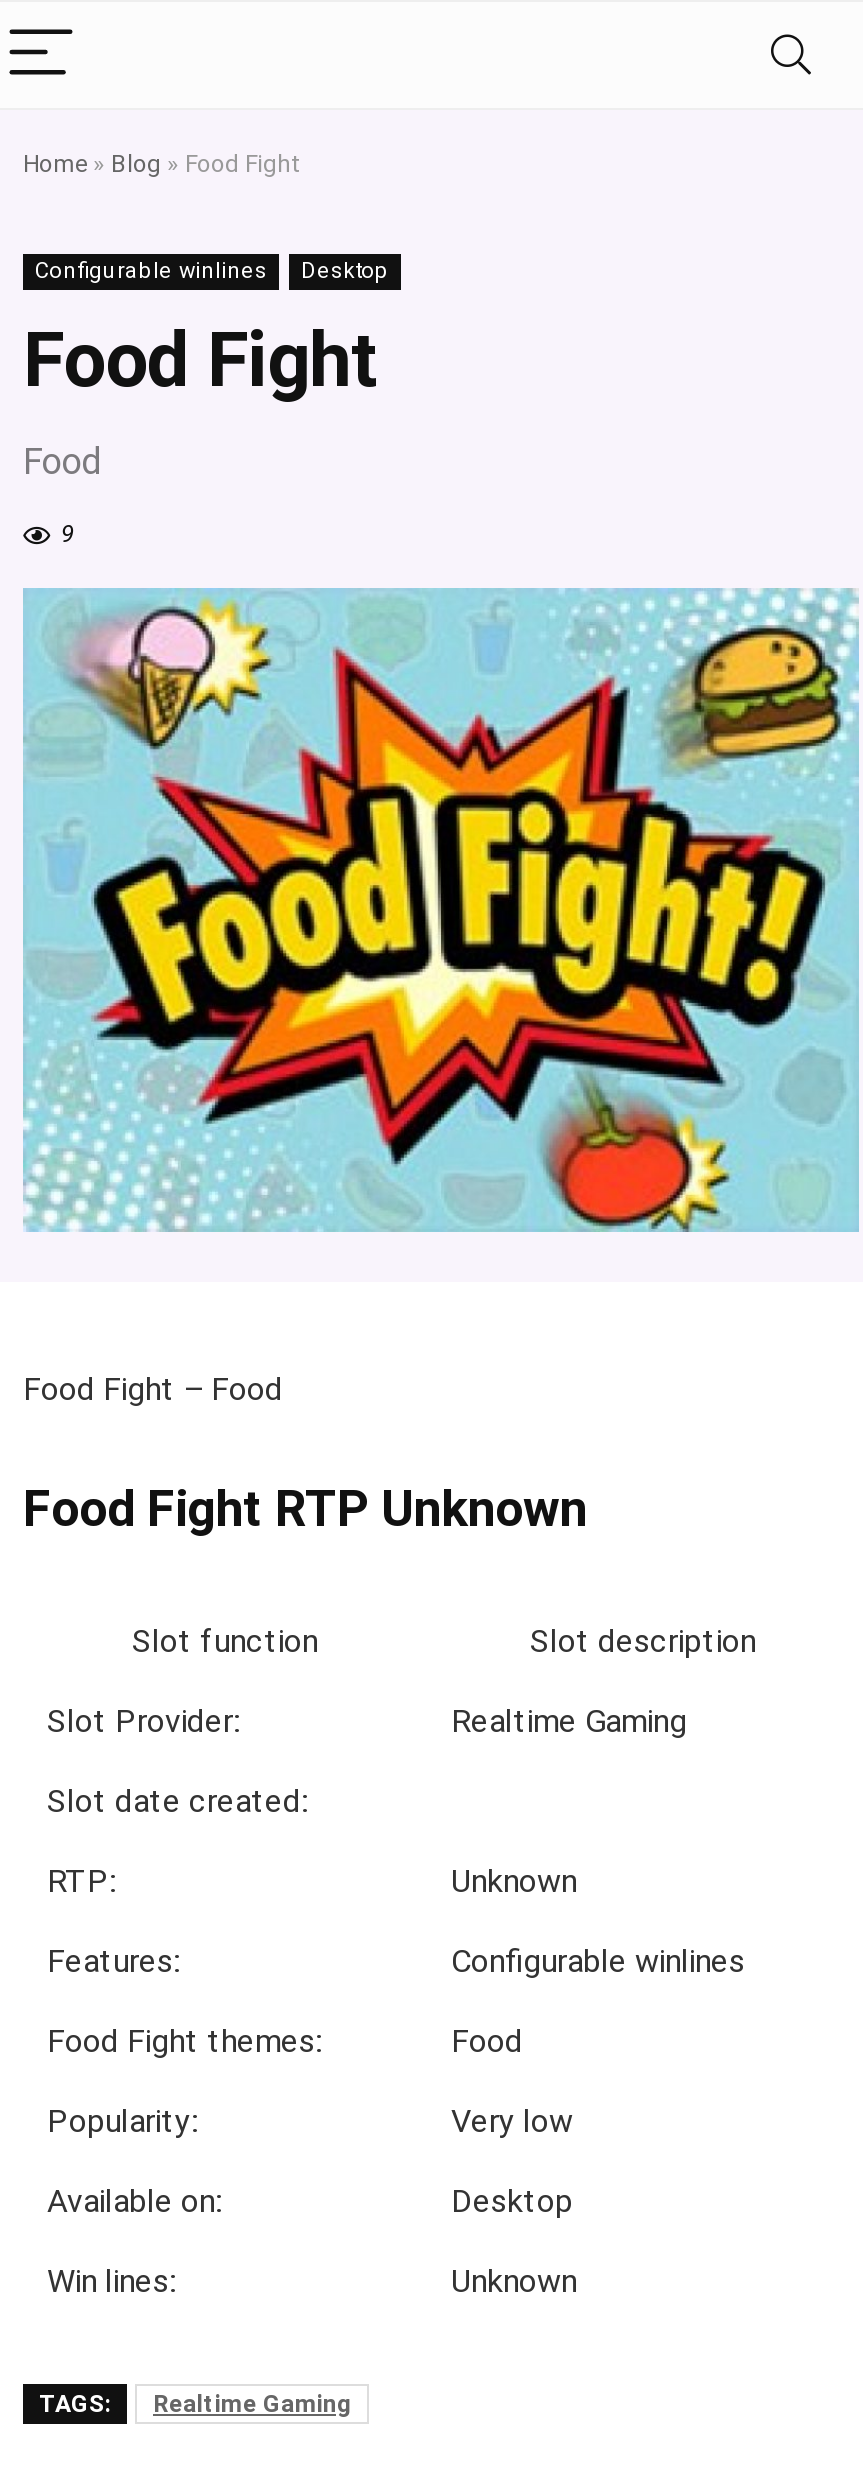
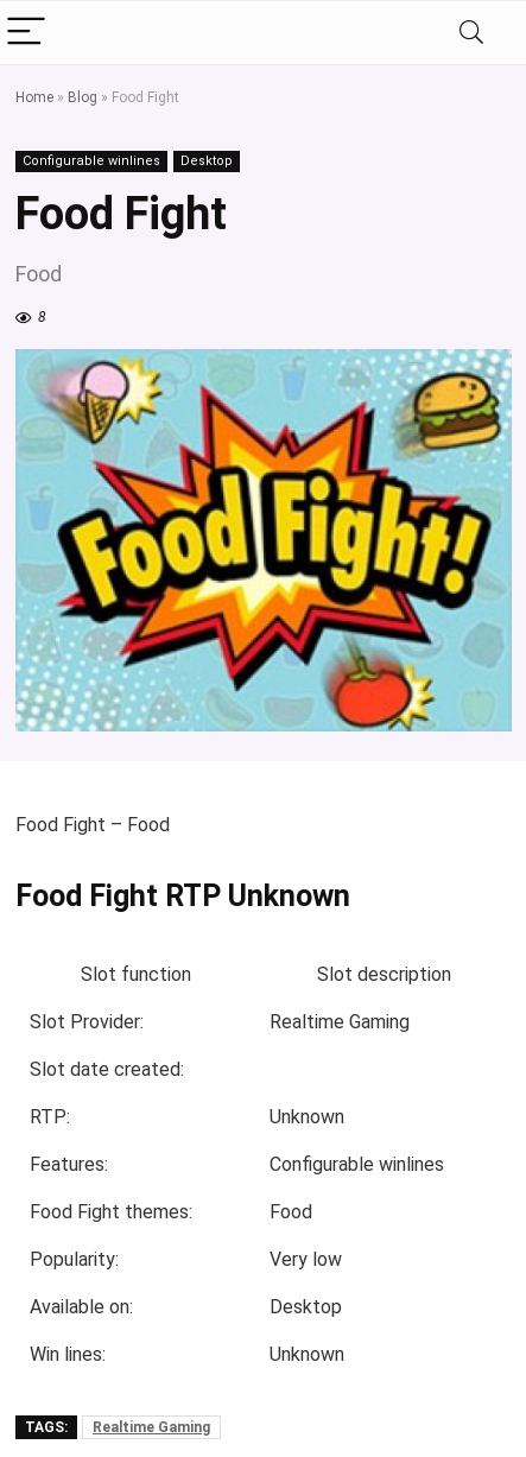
[61,520,75,548] 9 -> [38,309,46,325] 8

